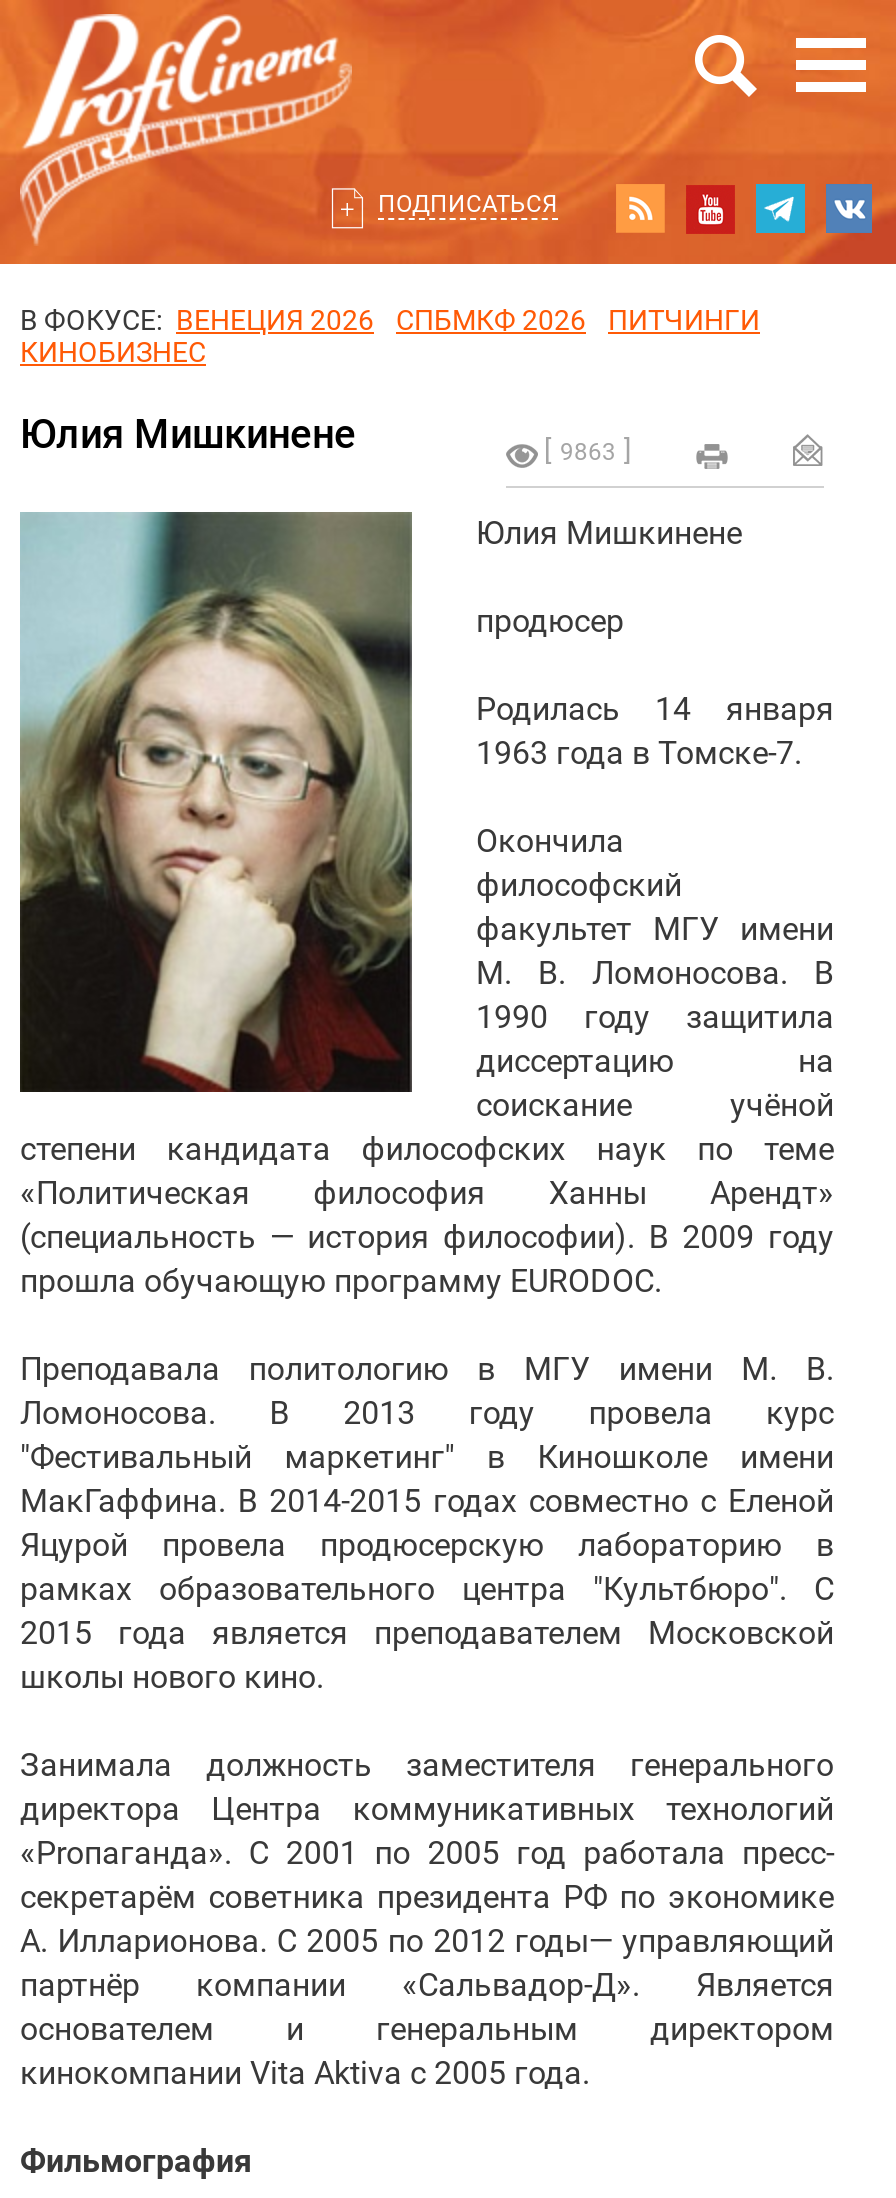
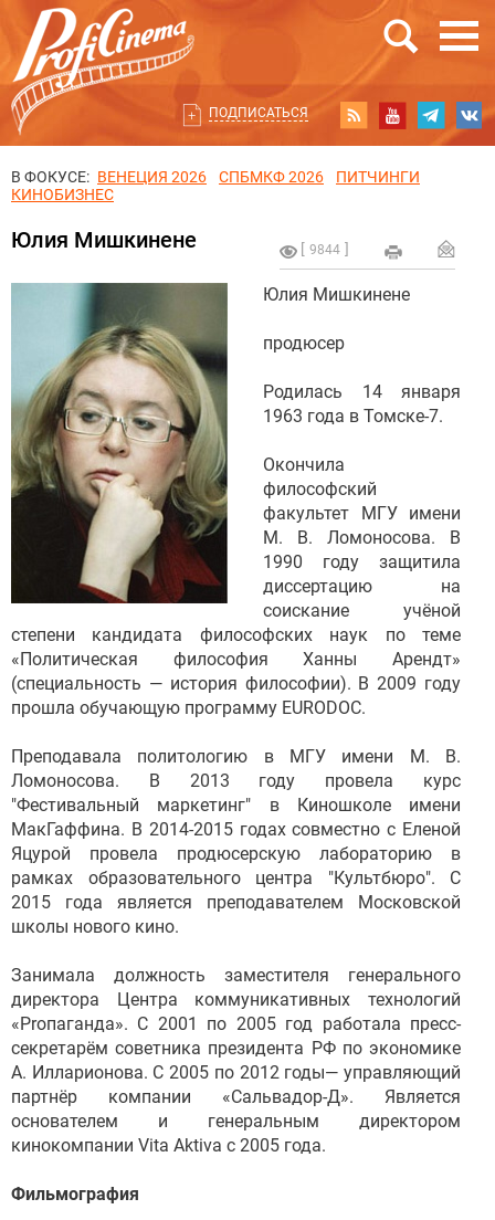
[560,438,616,466] 9863 -> [309,242,340,257] 9844

